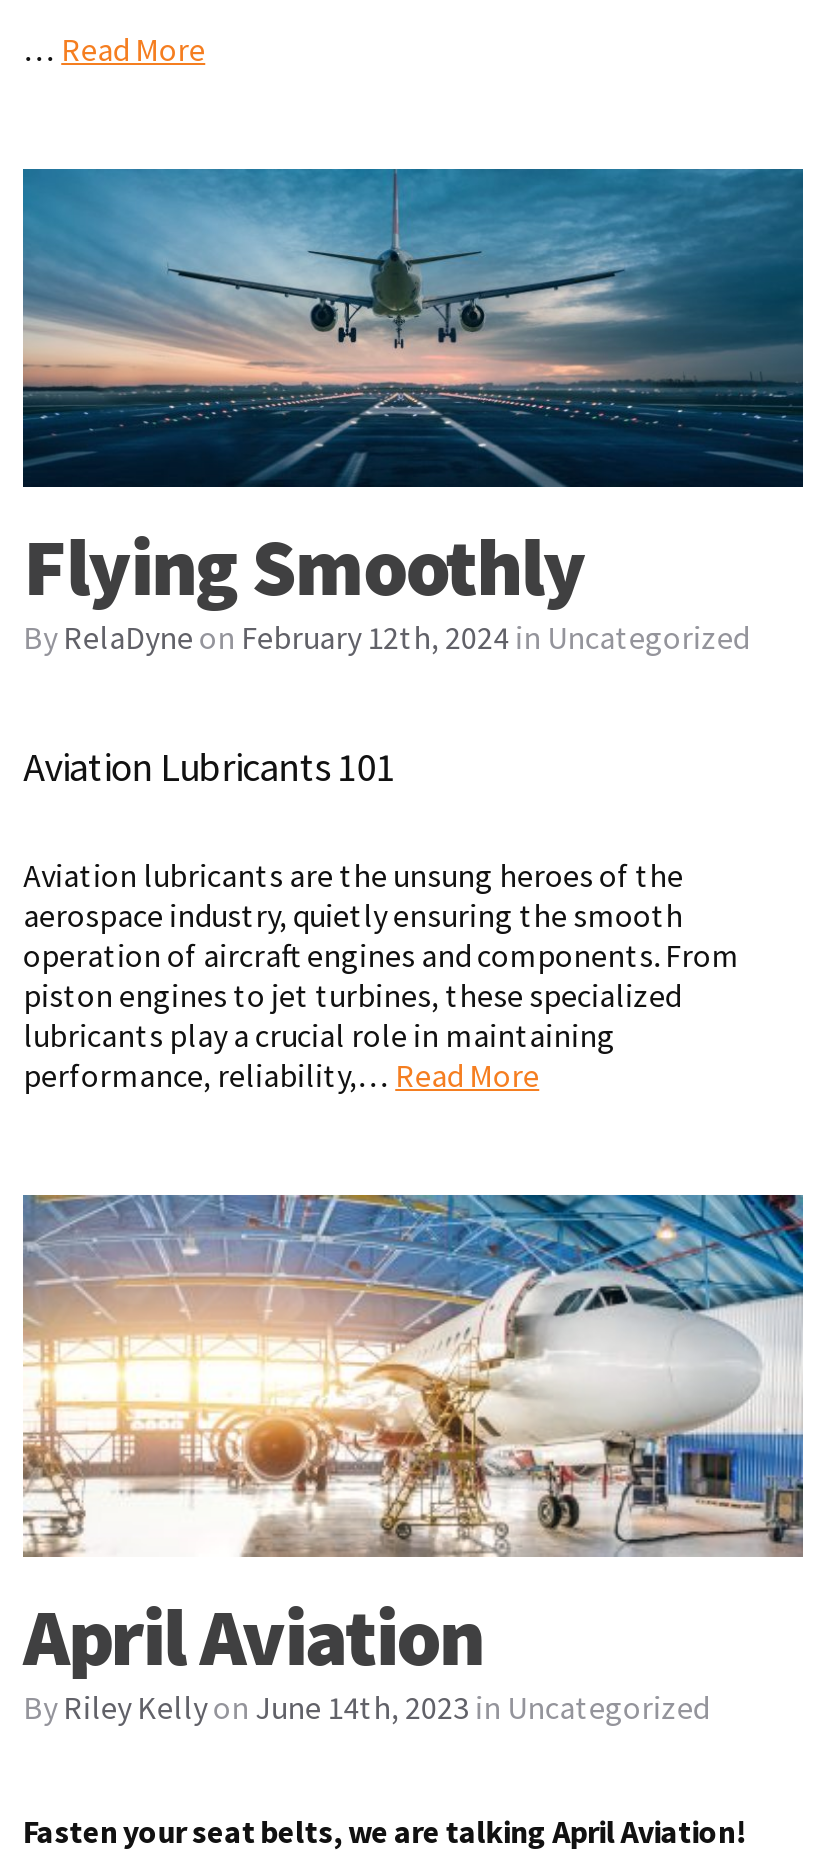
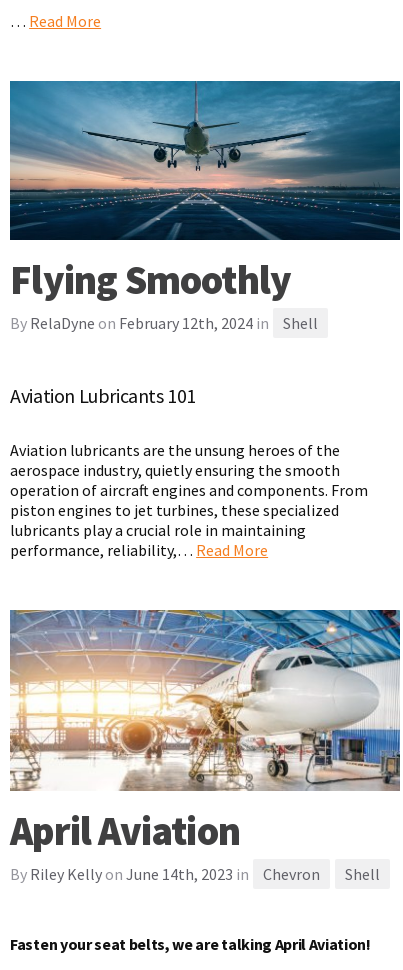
[23,617,749,657] By RelaDyne on February 12th, 2024 in Uncategorized -> [10,313,318,333] By RelaDyne on February 12th, 2024 in Shell
[23,1688,709,1728] By Riley Kellyon June 14th, 2023 in Uncategorized -> [10,864,380,884] By Riley Kelly on June 14th, 2023 in Chevron | Shell

